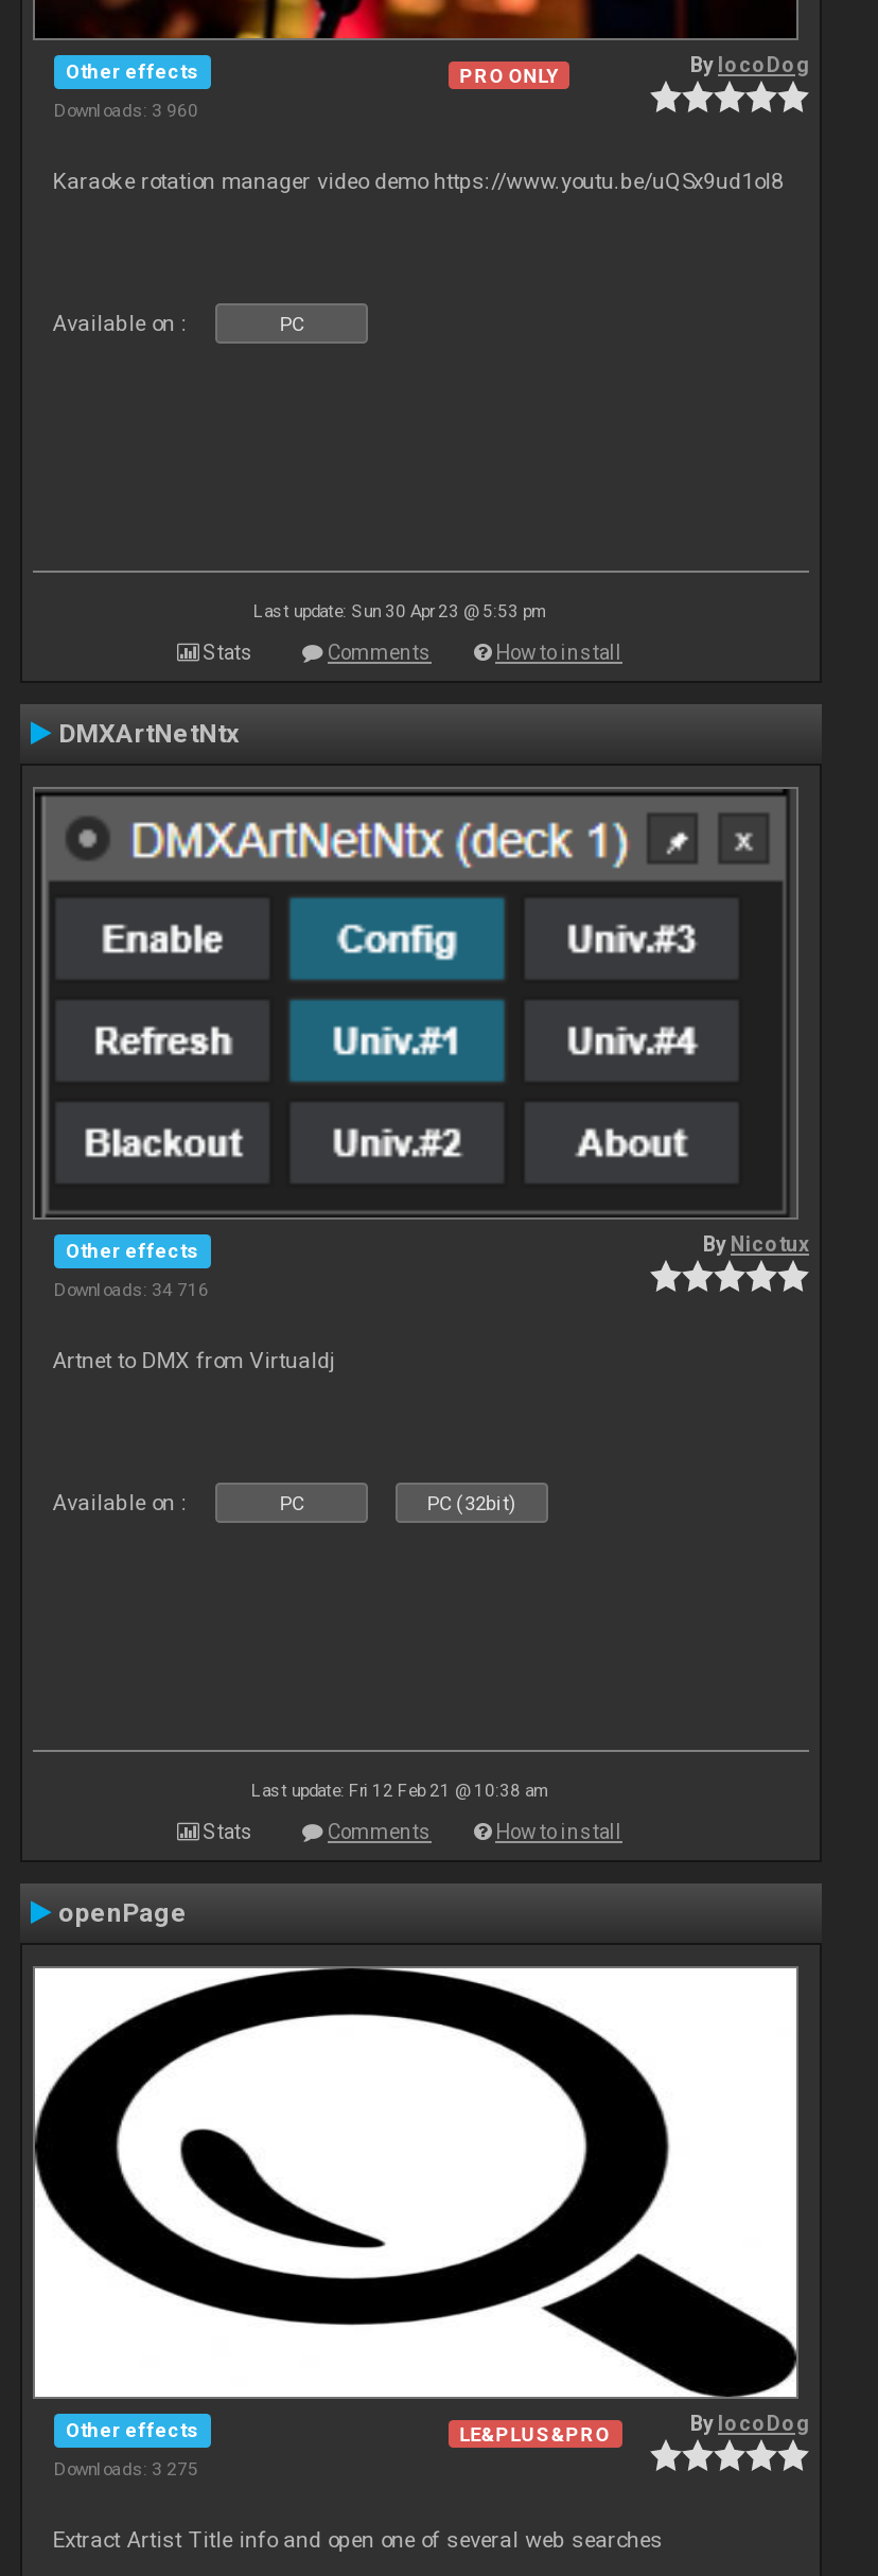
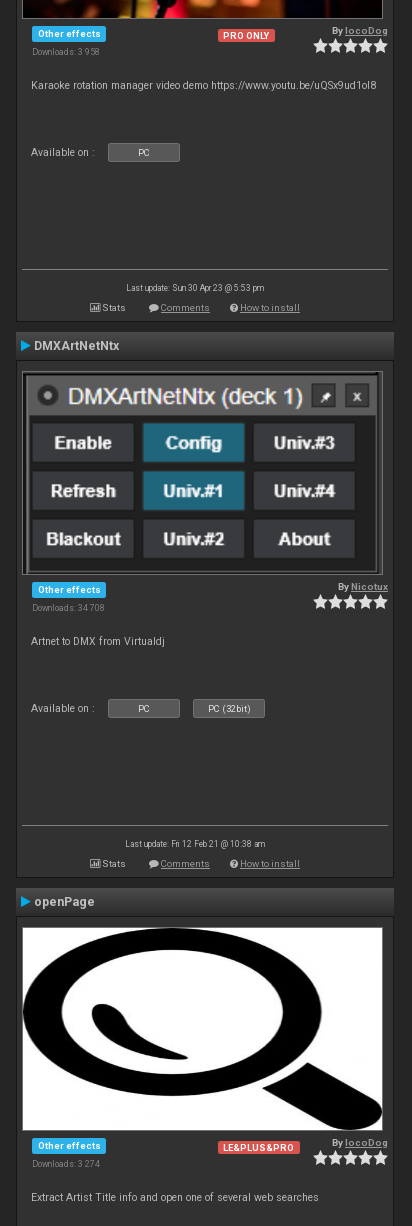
[54,99,198,120] Downloads: 3 960 -> [32,47,100,57] Downloads: 3 958
[54,1278,209,1300] Downloads: 34 716 -> [32,603,105,613] Downloads: 34 708
[54,2458,198,2479] Downloads: 3 275 -> [32,1159,100,1169] Downloads: 3 274

